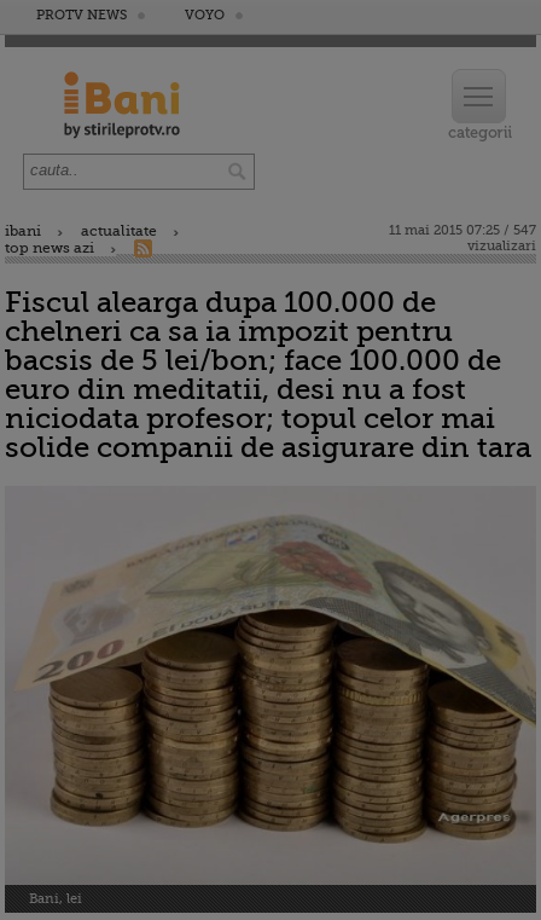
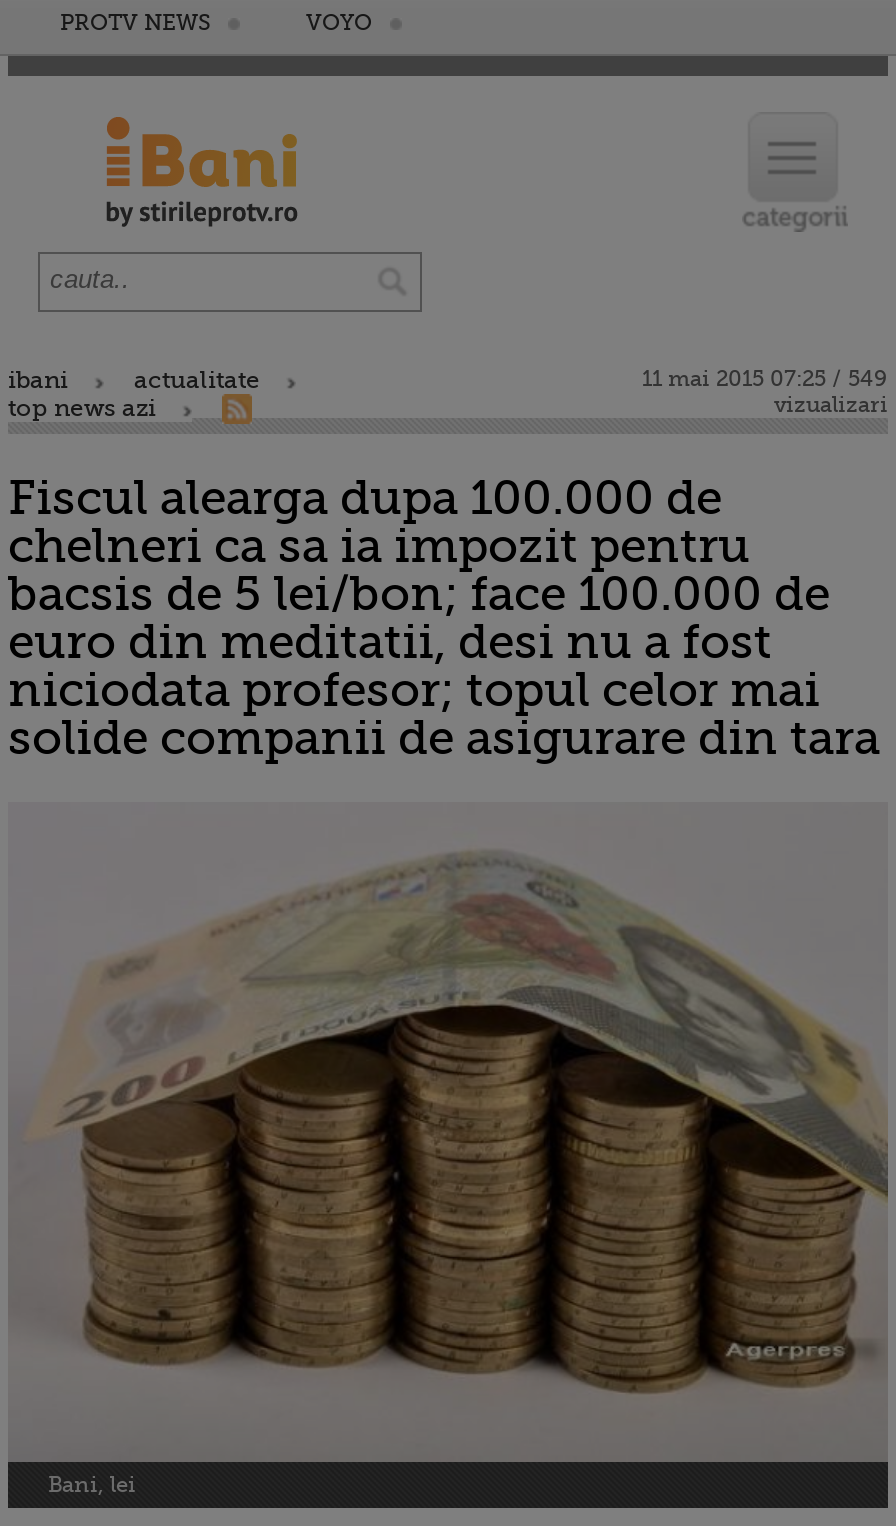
[389,222,536,238] 11 mai 2015 07:25 / 547 -> [642,366,888,392] 11 mai 2015 07:25 / 549

